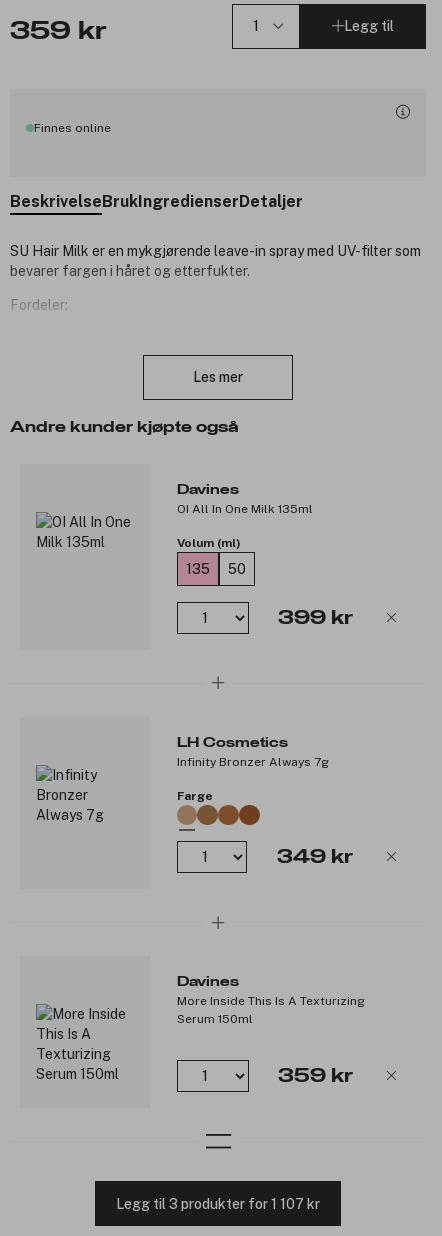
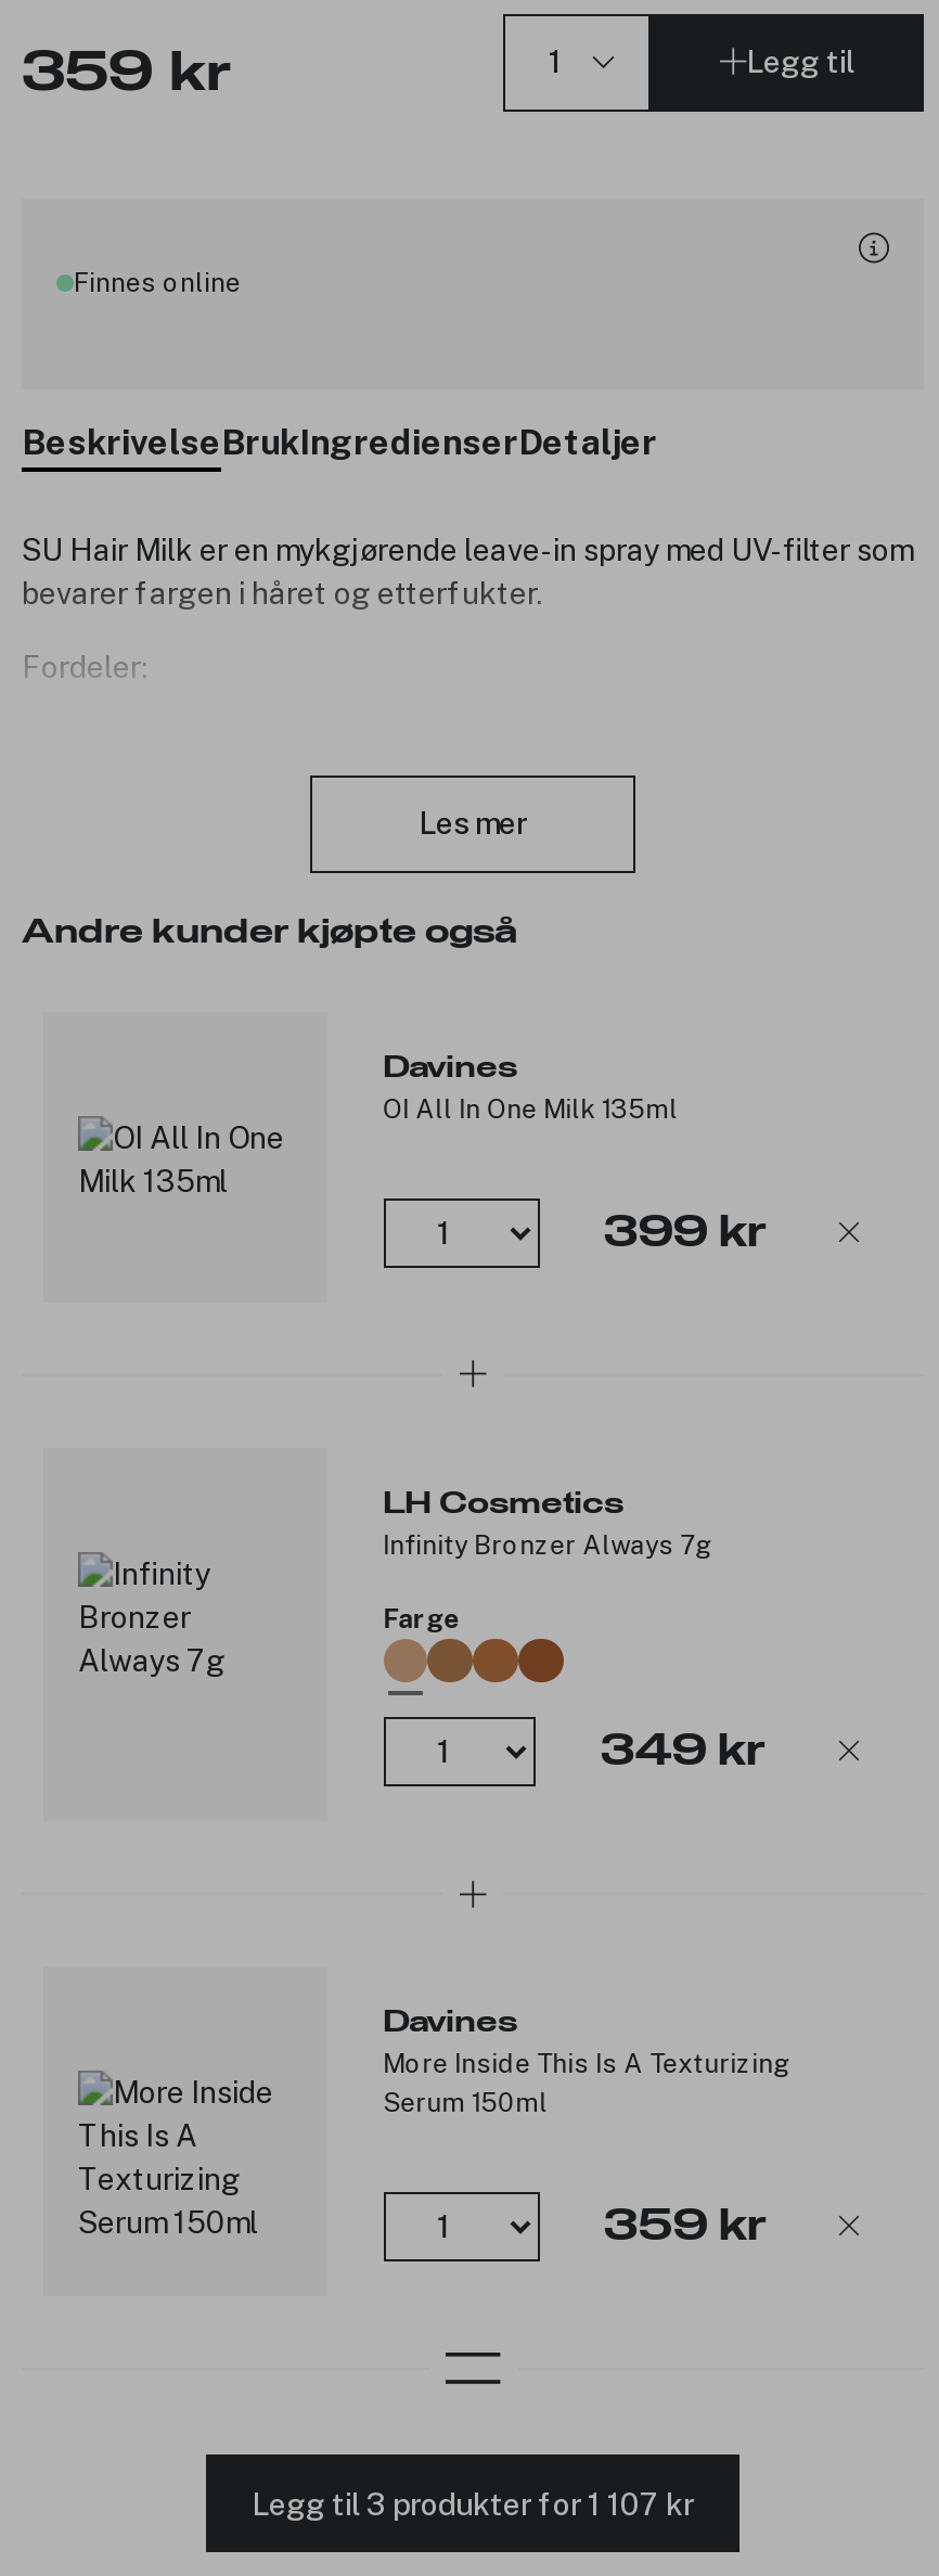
[177,536,246,577] Volum (ml) | 135 | 50 -> none

